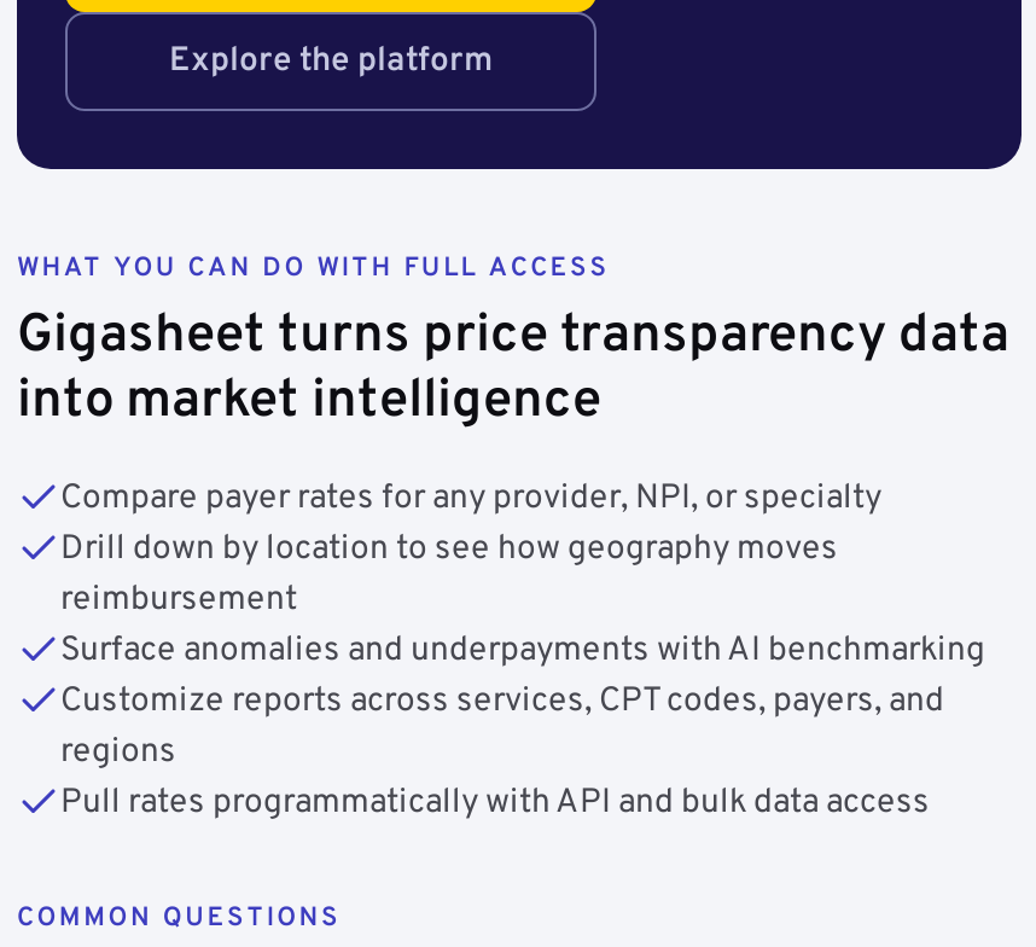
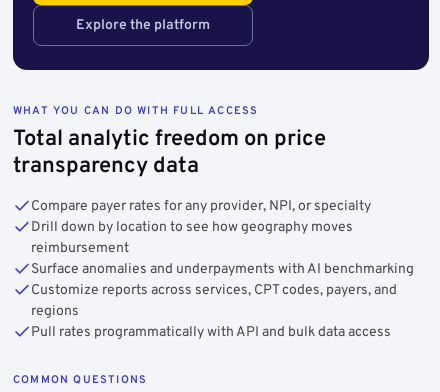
[17,304,1009,435] Gigasheet turns price transparency data | into market intelligence -> [13,126,326,180] Total analytic freedom on price | transparency data

